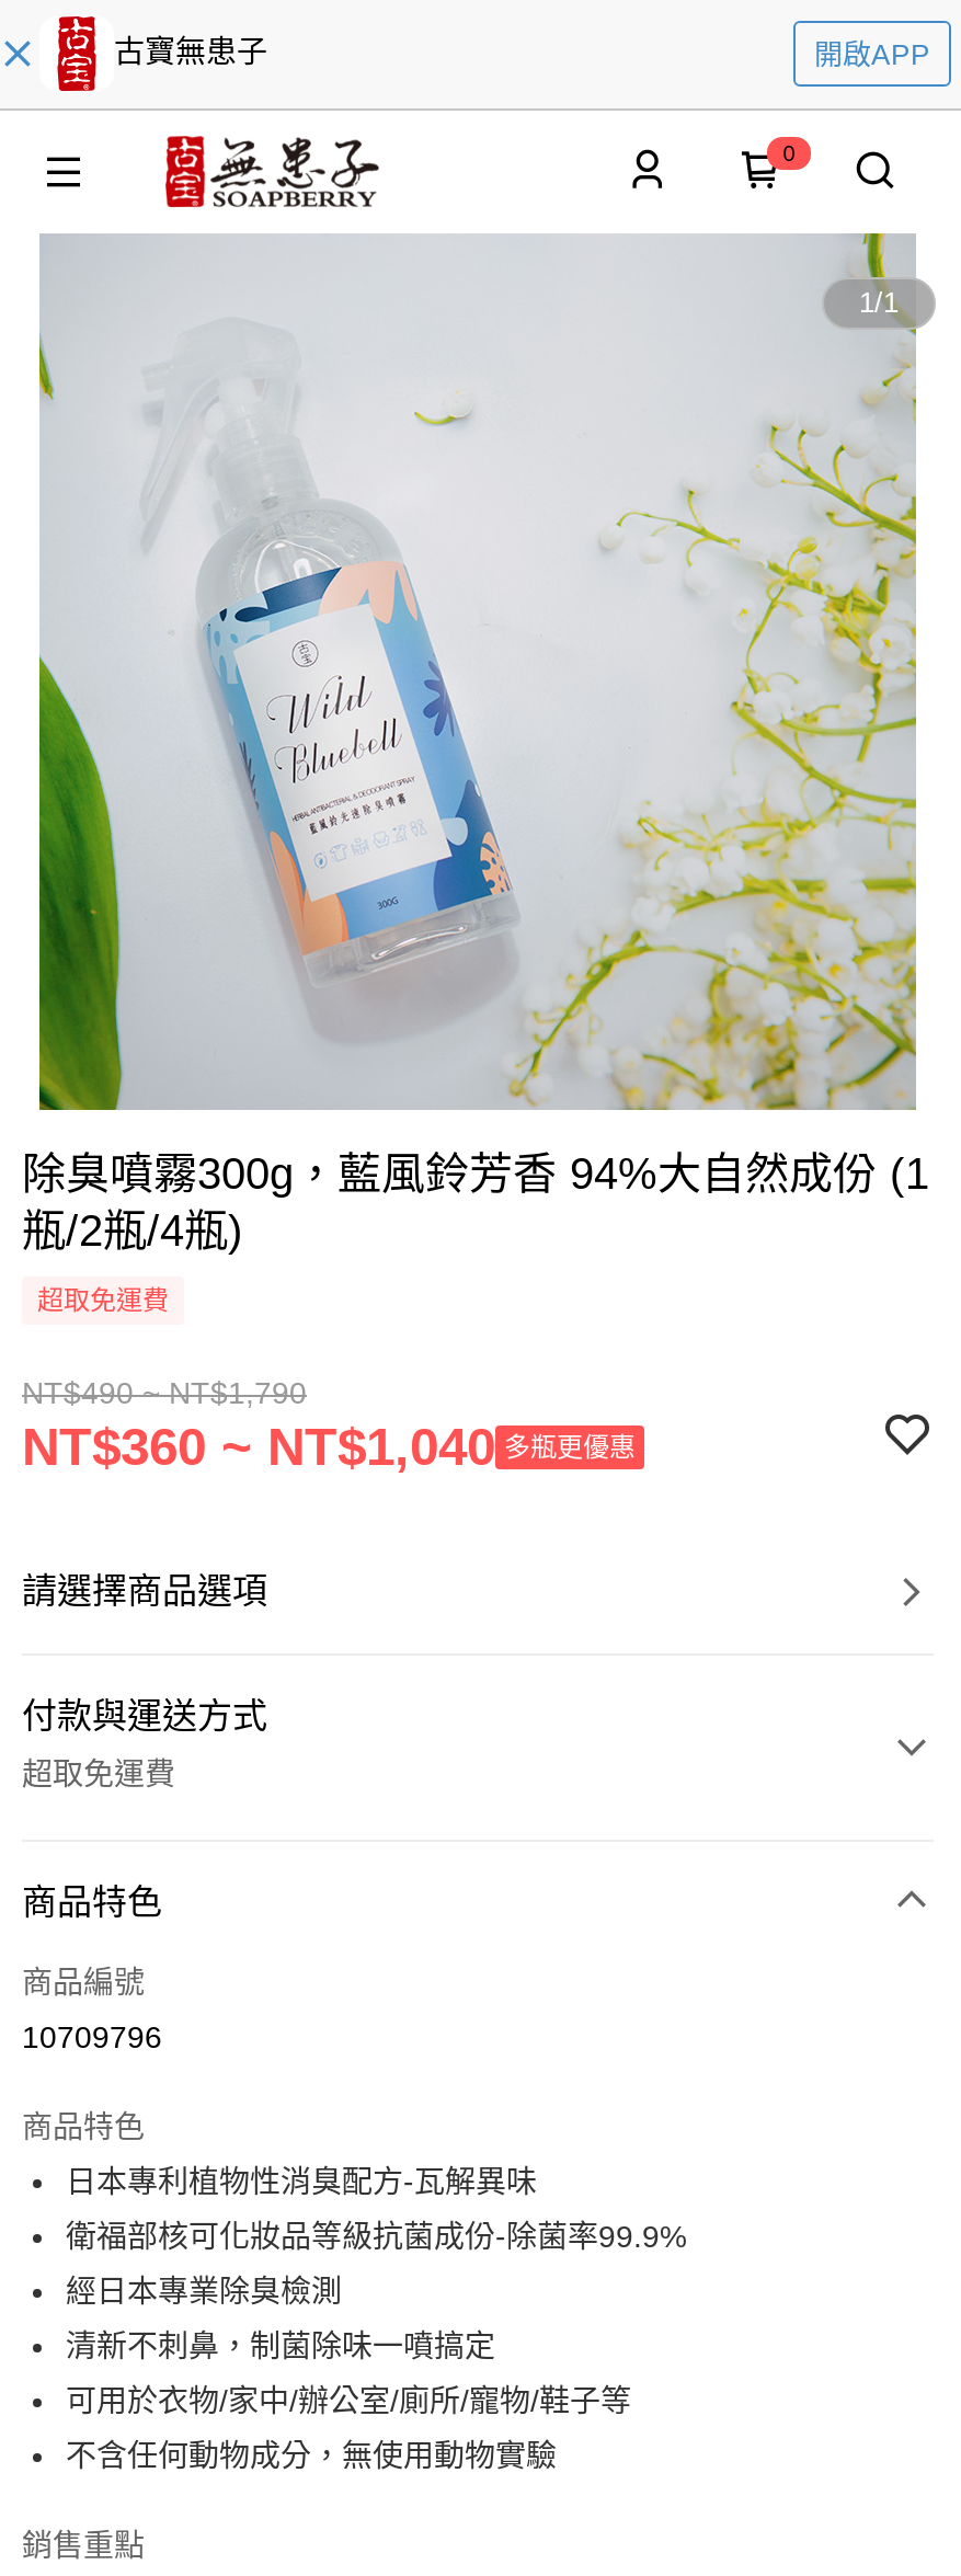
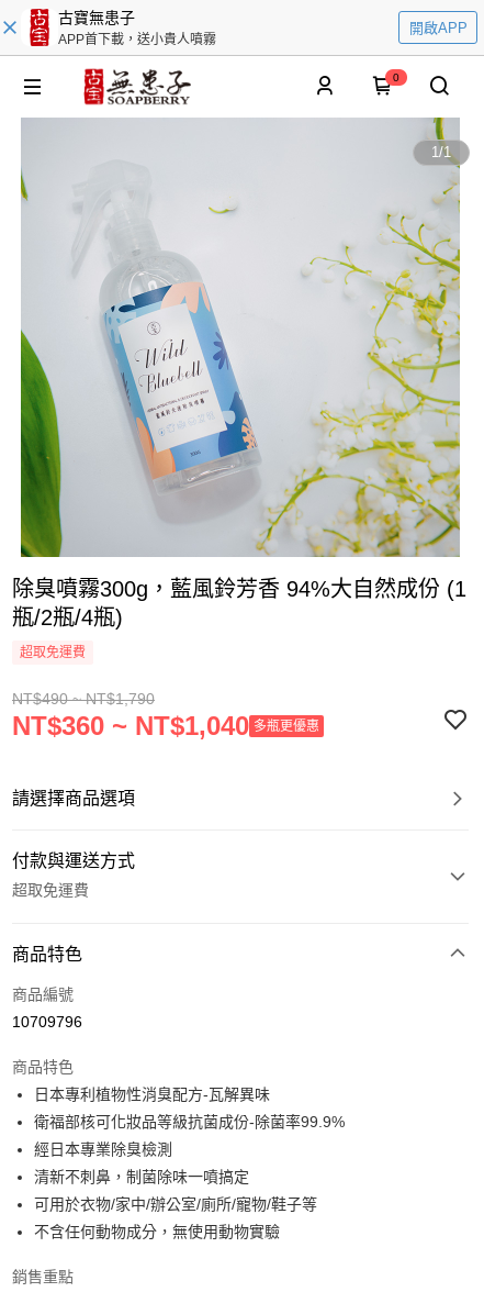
none -> [58,32,216,47] APP首下載，送小貴人噴霧

